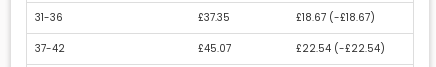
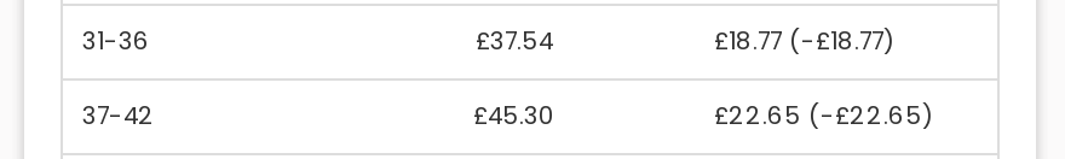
[198,10,230,25] £37.35 -> [476,23,553,59] £37.54
[296,10,375,25] £18.67 (-£18.67) -> [714,23,896,59] £18.77 (-£18.77)
[197,41,230,56] £45.07 -> [473,98,555,134] £45.30
[296,41,385,56] £22.54 (-£22.54) -> [714,98,934,134] £22.65 (-£22.65)

